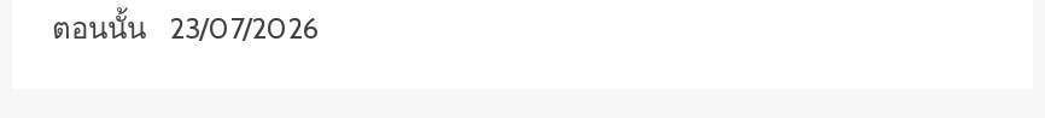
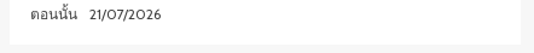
[52,10,317,46] ตอนนั้น 23/07/2026 -> [30,5,160,23] ตอนนั้น 21/07/2026

